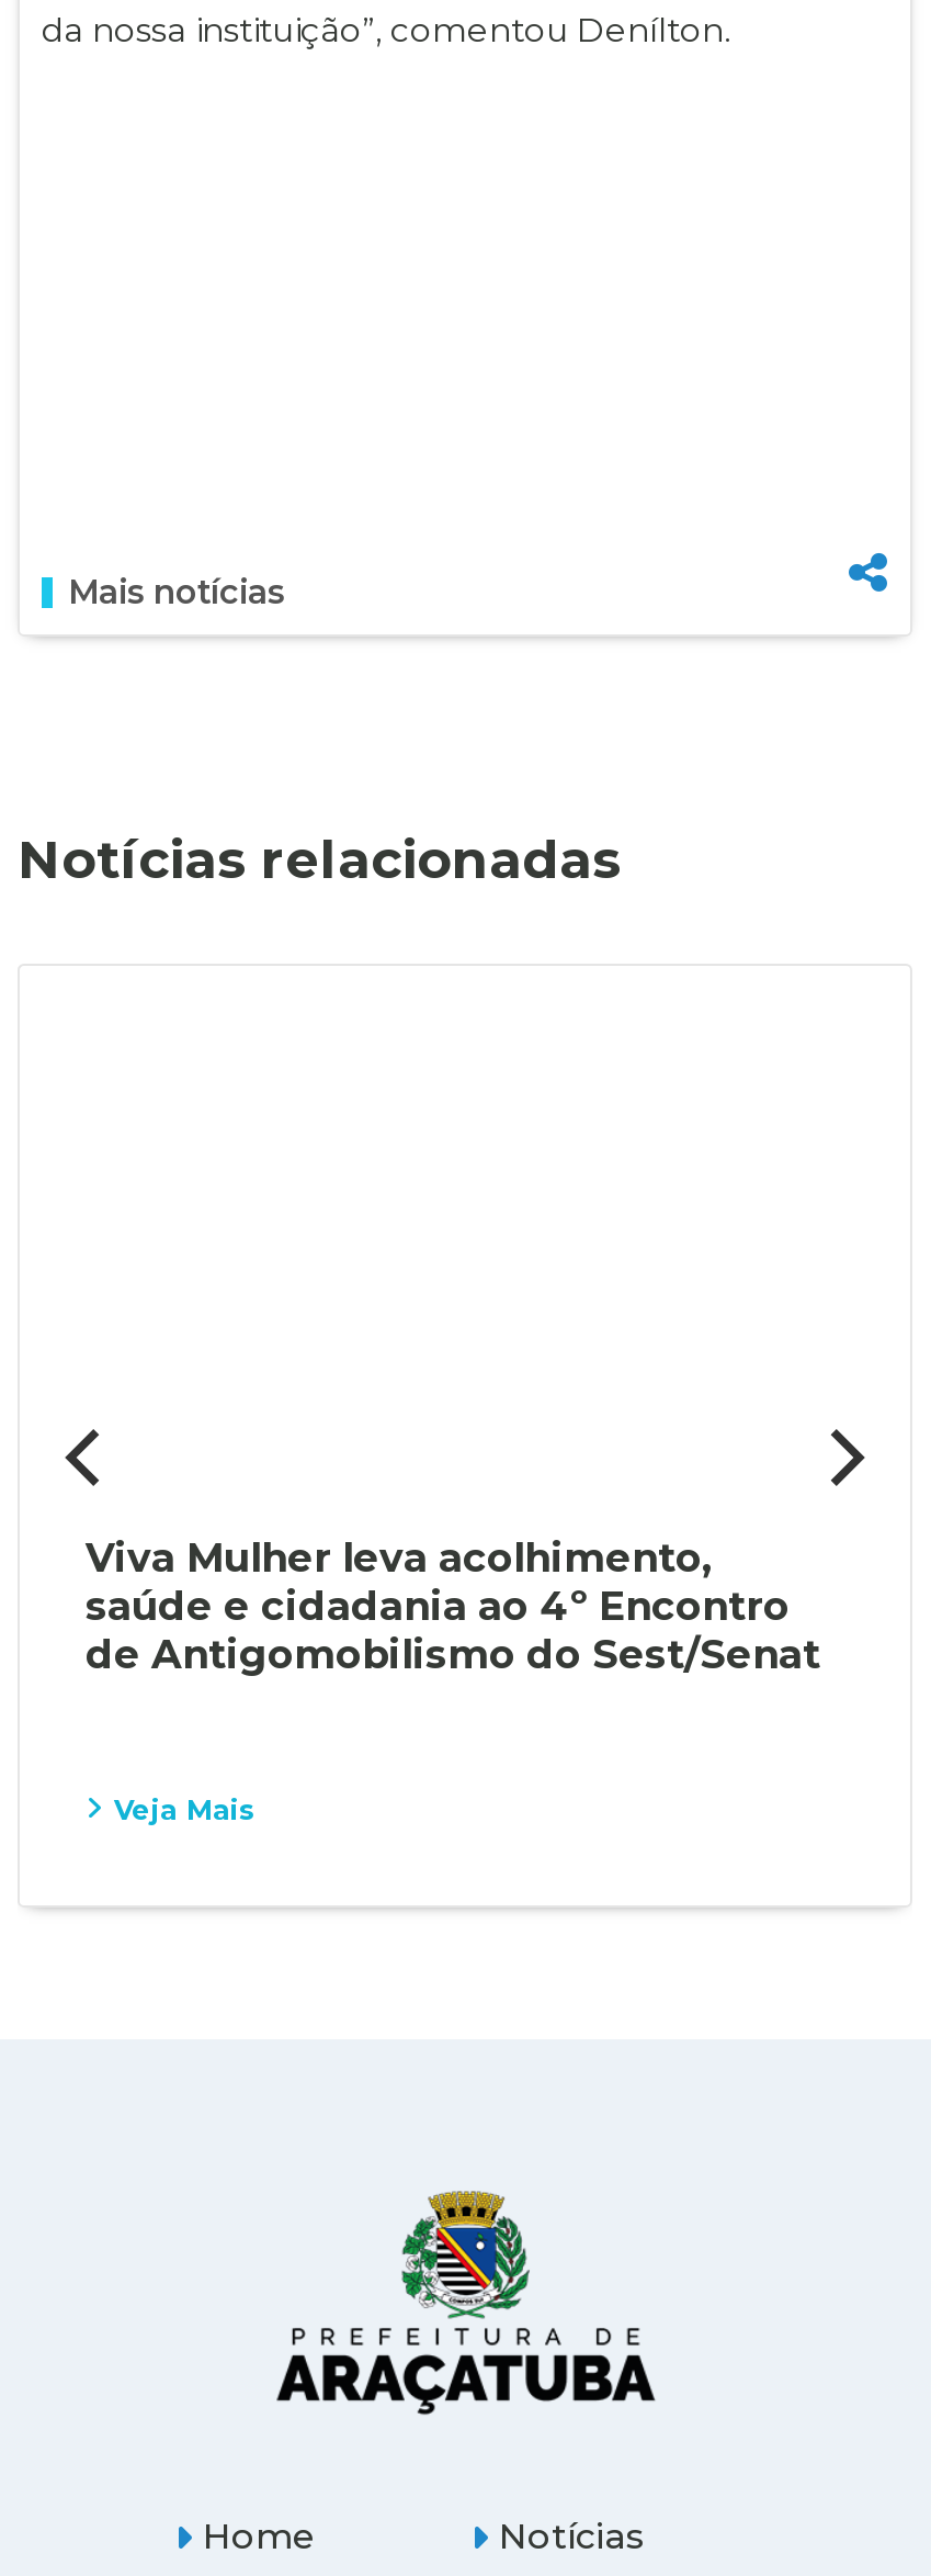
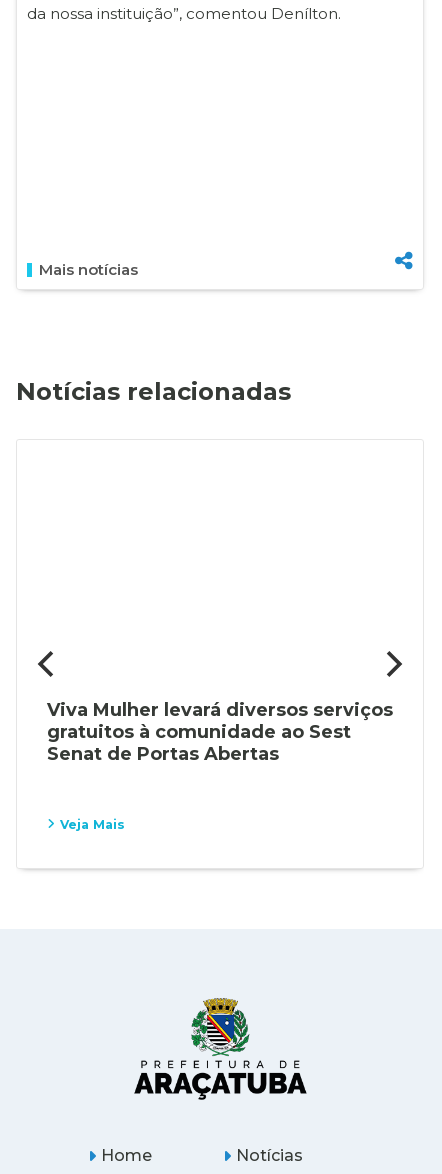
[86,1534,820,1678] Viva Mulher leva acolhimento, | saúde e cidadania ao 4º Encontro | de Antigomobilismo do Sest/Senat -> [47,699,393,765] Viva Mulher levará diversos serviços | gratuitos à comunidade ao Sest | Senat de Portas Abertas

